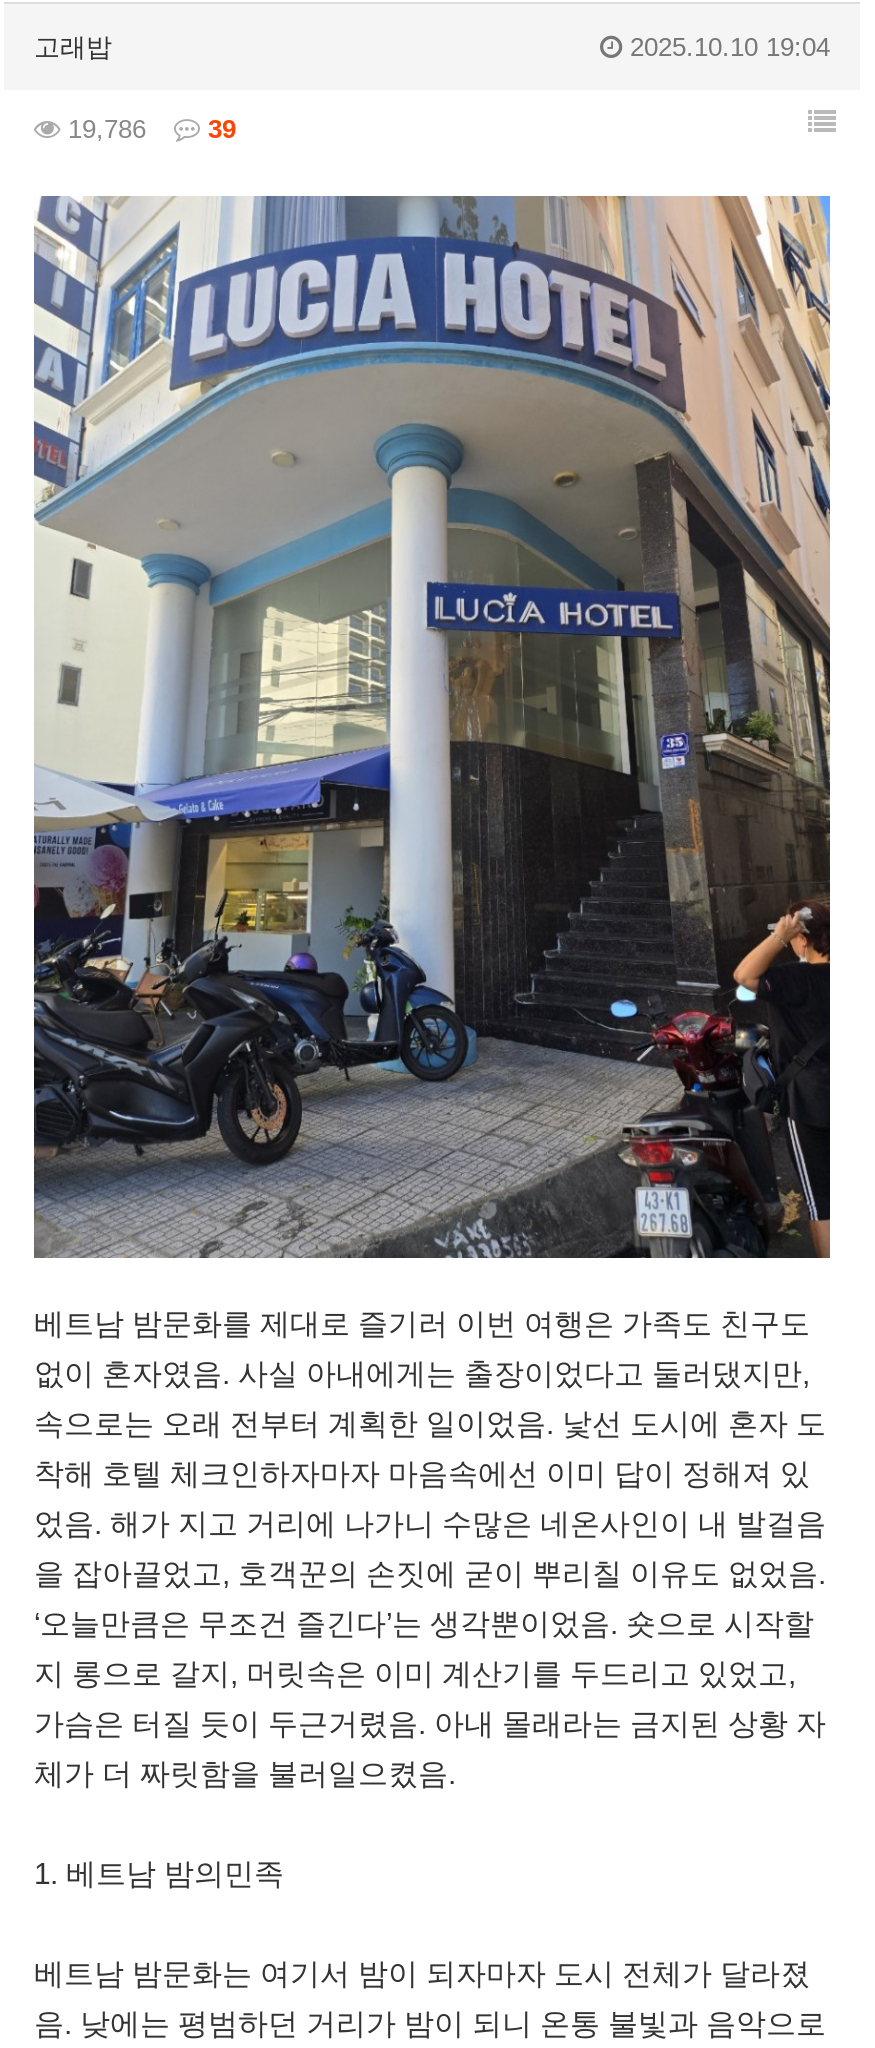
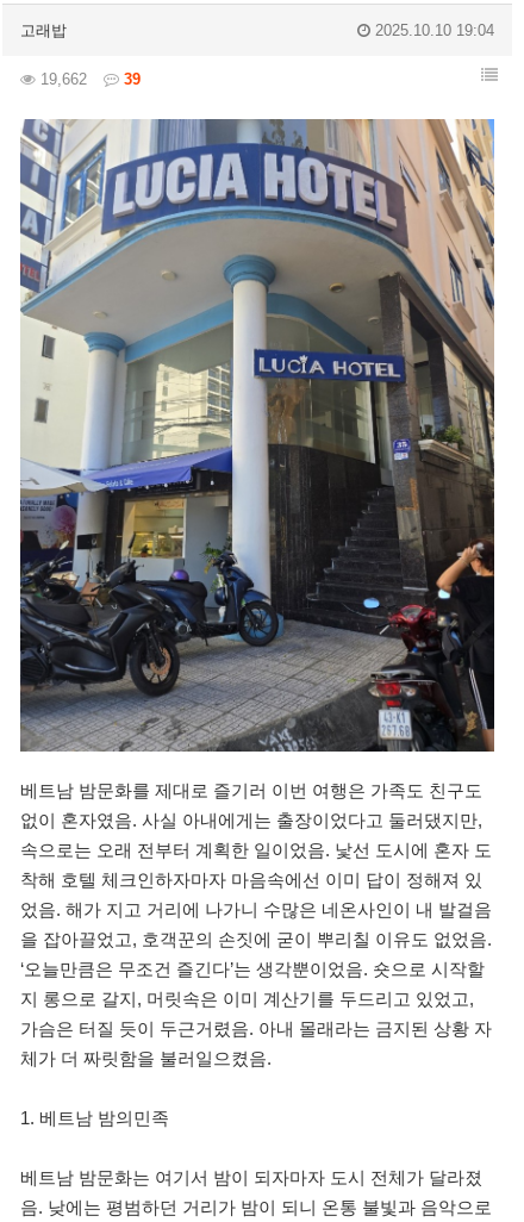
[60,114,146,144] 19,786 -> [36,70,87,88] 19,662

